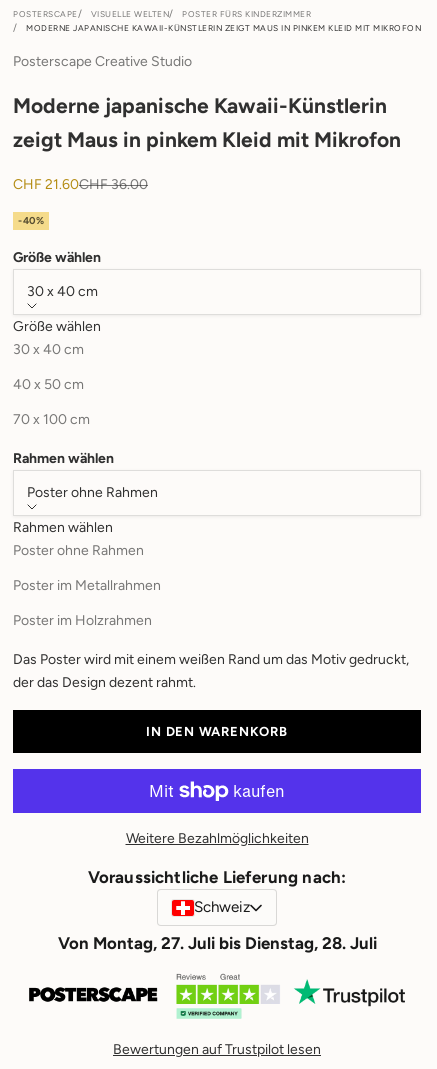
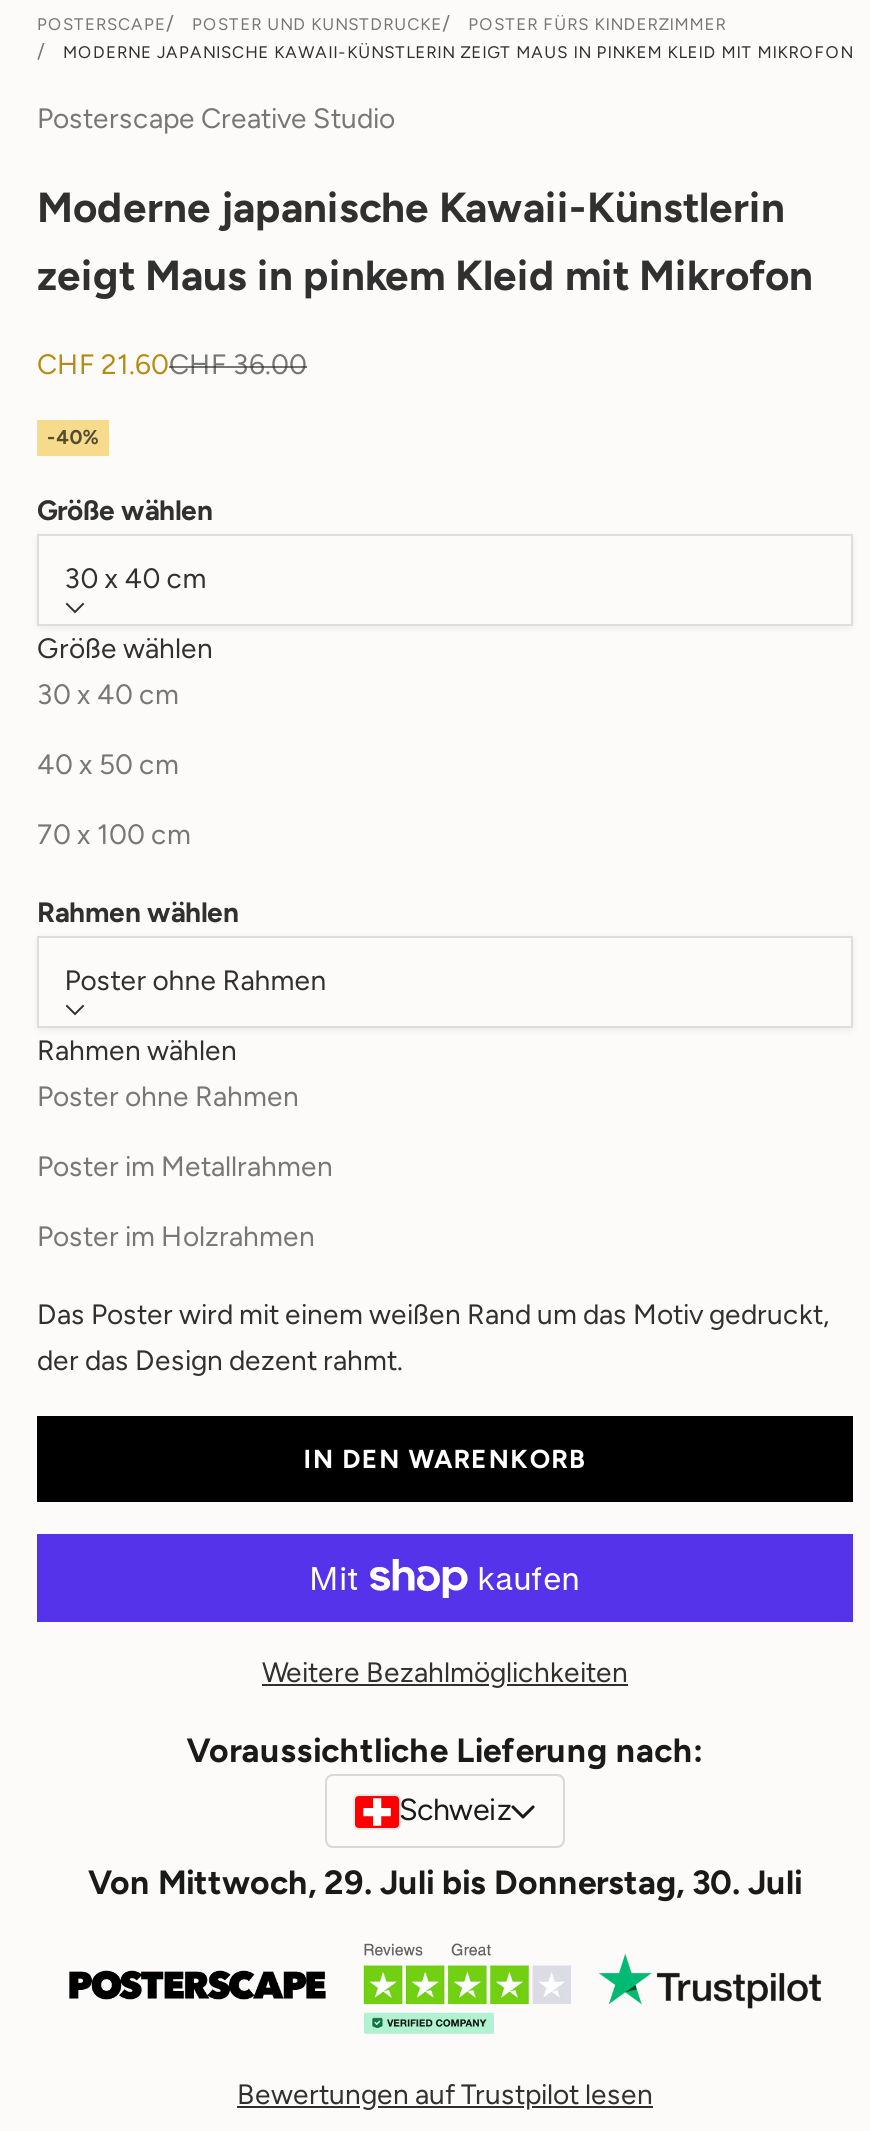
[90,9,169,19] VISUELLE WELTEN -> [192,14,442,34] POSTER UND KUNSTDRUCKE
[57,933,376,953] Von Montag, 27. Juli bis Dienstag, 28. Juli -> [88,1862,802,1902] Von Mittwoch, 29. Juli bis Donnerstag, 30. Juli

